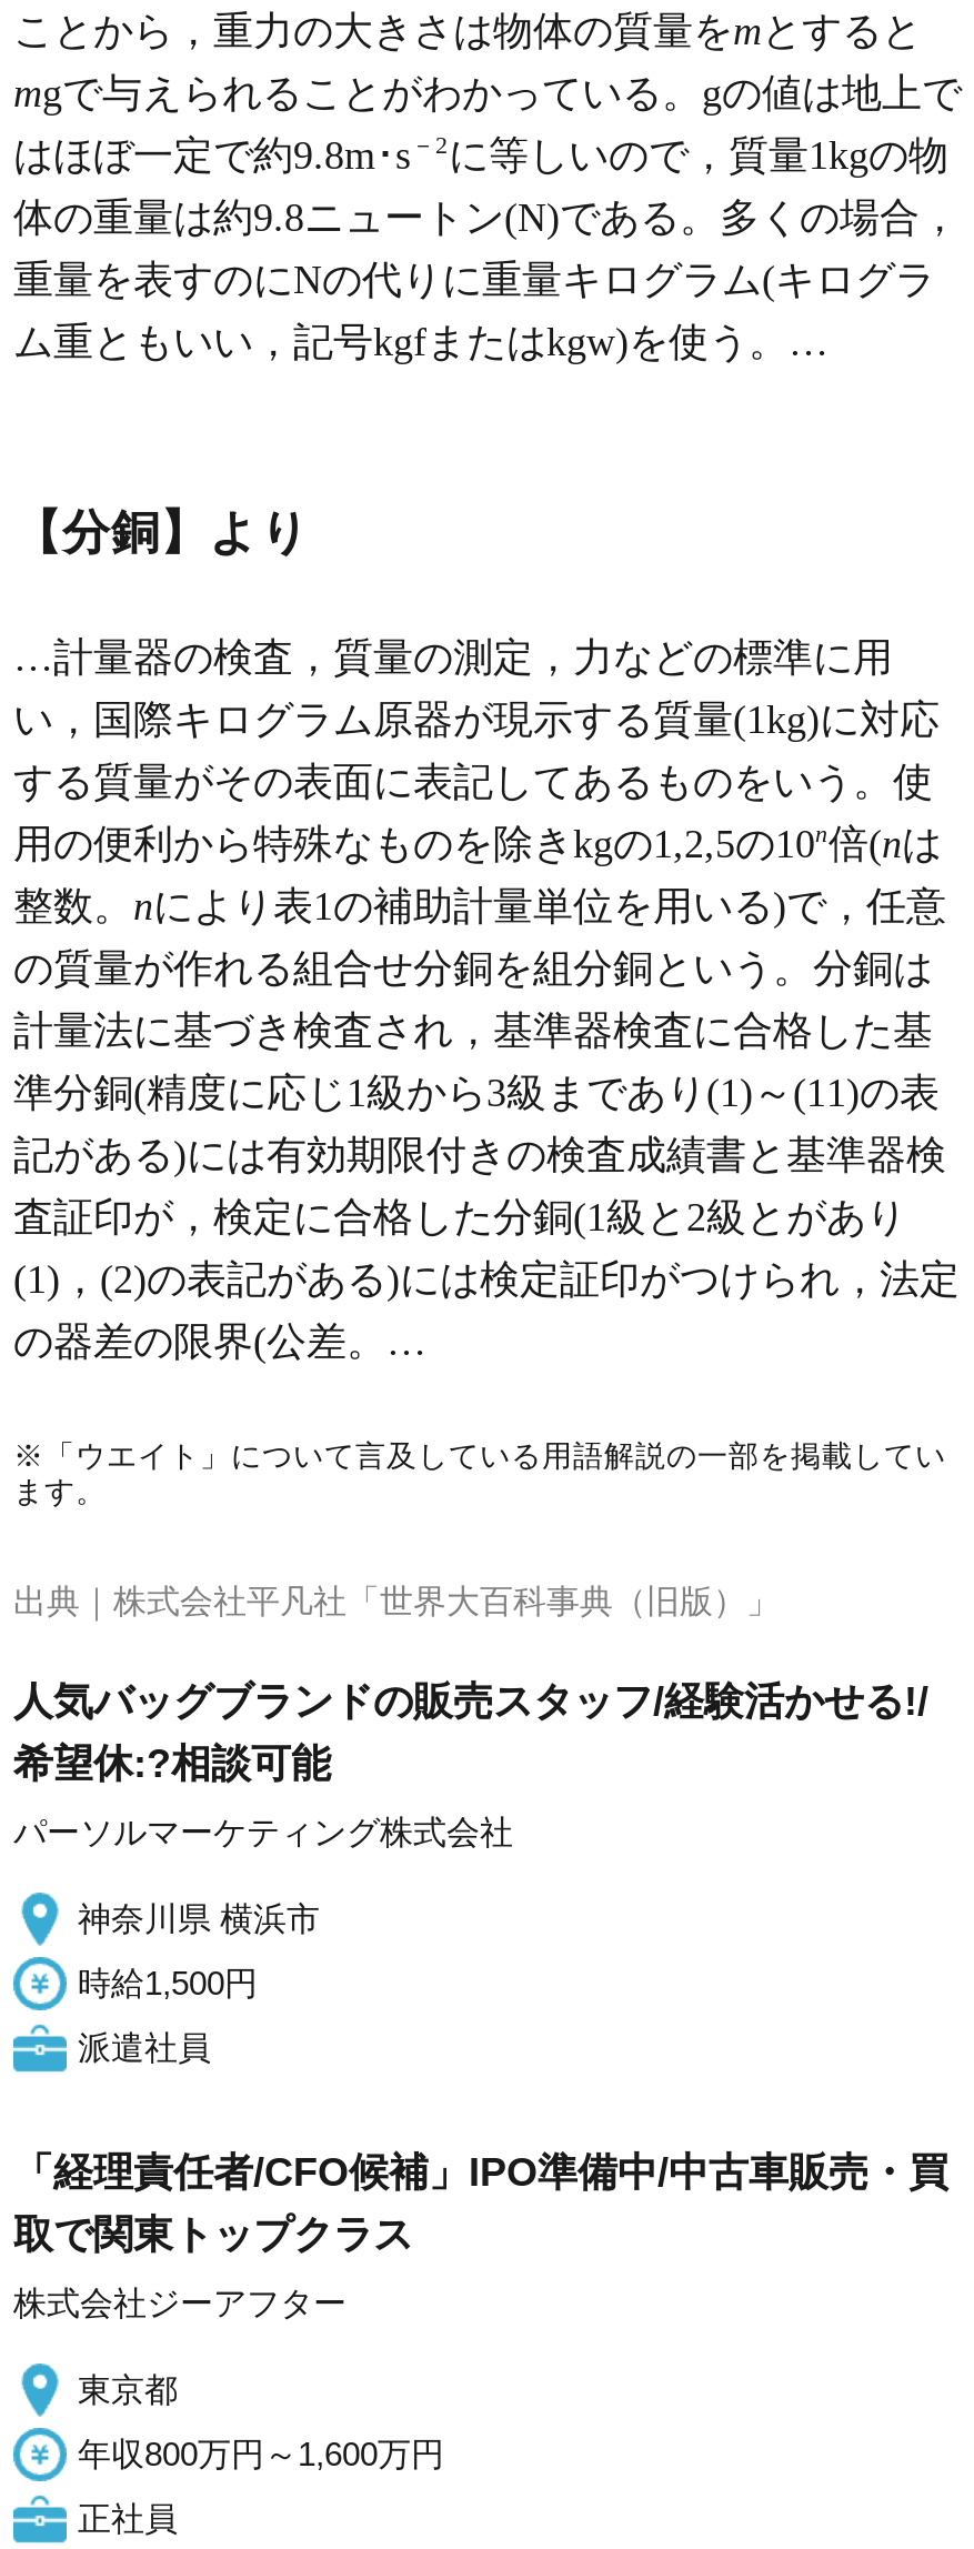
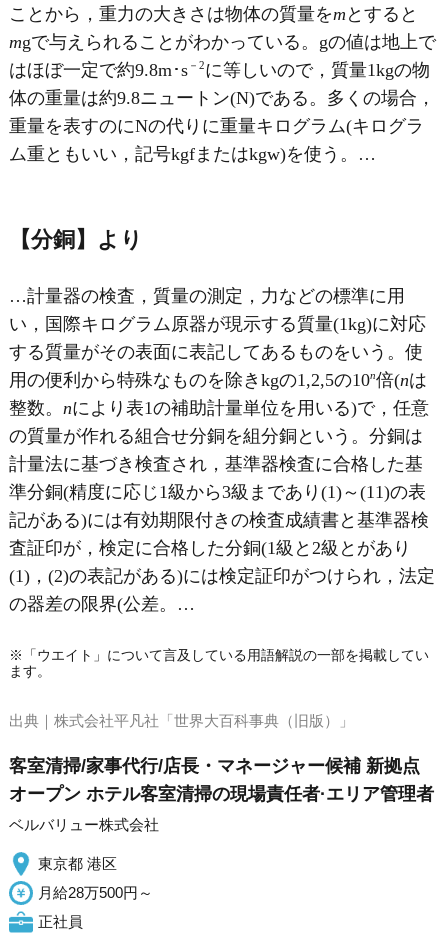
[13,1680,948,2473] 人気バッグブランドの販売スタッフ/経験活かせる!/ | 希望休:?相談可能 | パーソルマーケティング株式会社 | 神奈川県 横浜市 | 時給1,500円 | 派遣社員 | 「経理責任者/CFO候補」IPO準備中/中古車販売・買 | 取で関東トップクラス | 株式会社ジーアフター | 東京都 | 年収800万円～1,600万円 -> [9,756,434,901] 客室清掃/家事代行/店長・マネージャー候補 新拠点 | オープン ホテル客室清掃の現場責任者·エリア管理者 | ベルバリュー株式会社 | 東京都 港区 | 月給28万500円～

